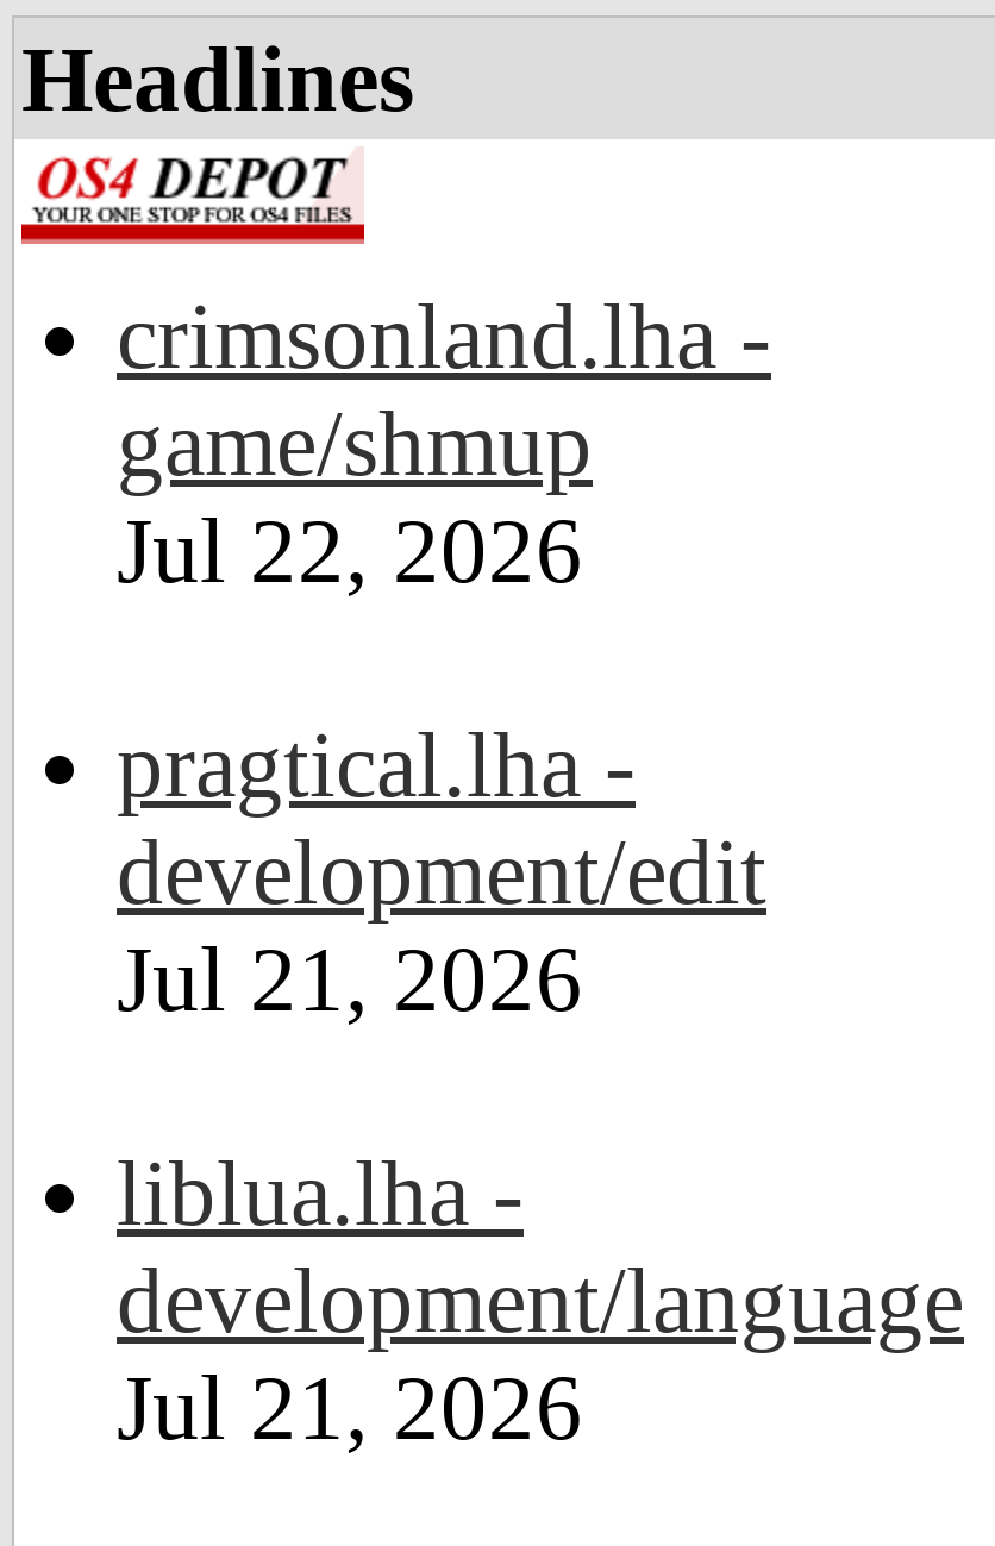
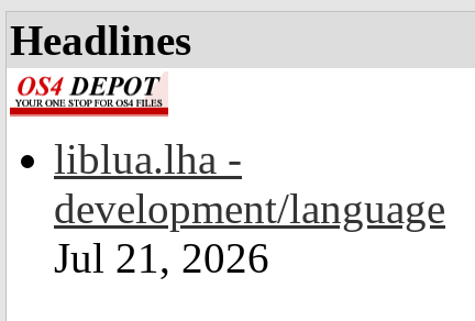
[117,284,771,1029] crimsonland.lha - | game/shmup | Jul 22, 2026 | pragtical.lha - | development/edit | Jul 21, 2026 -> none

